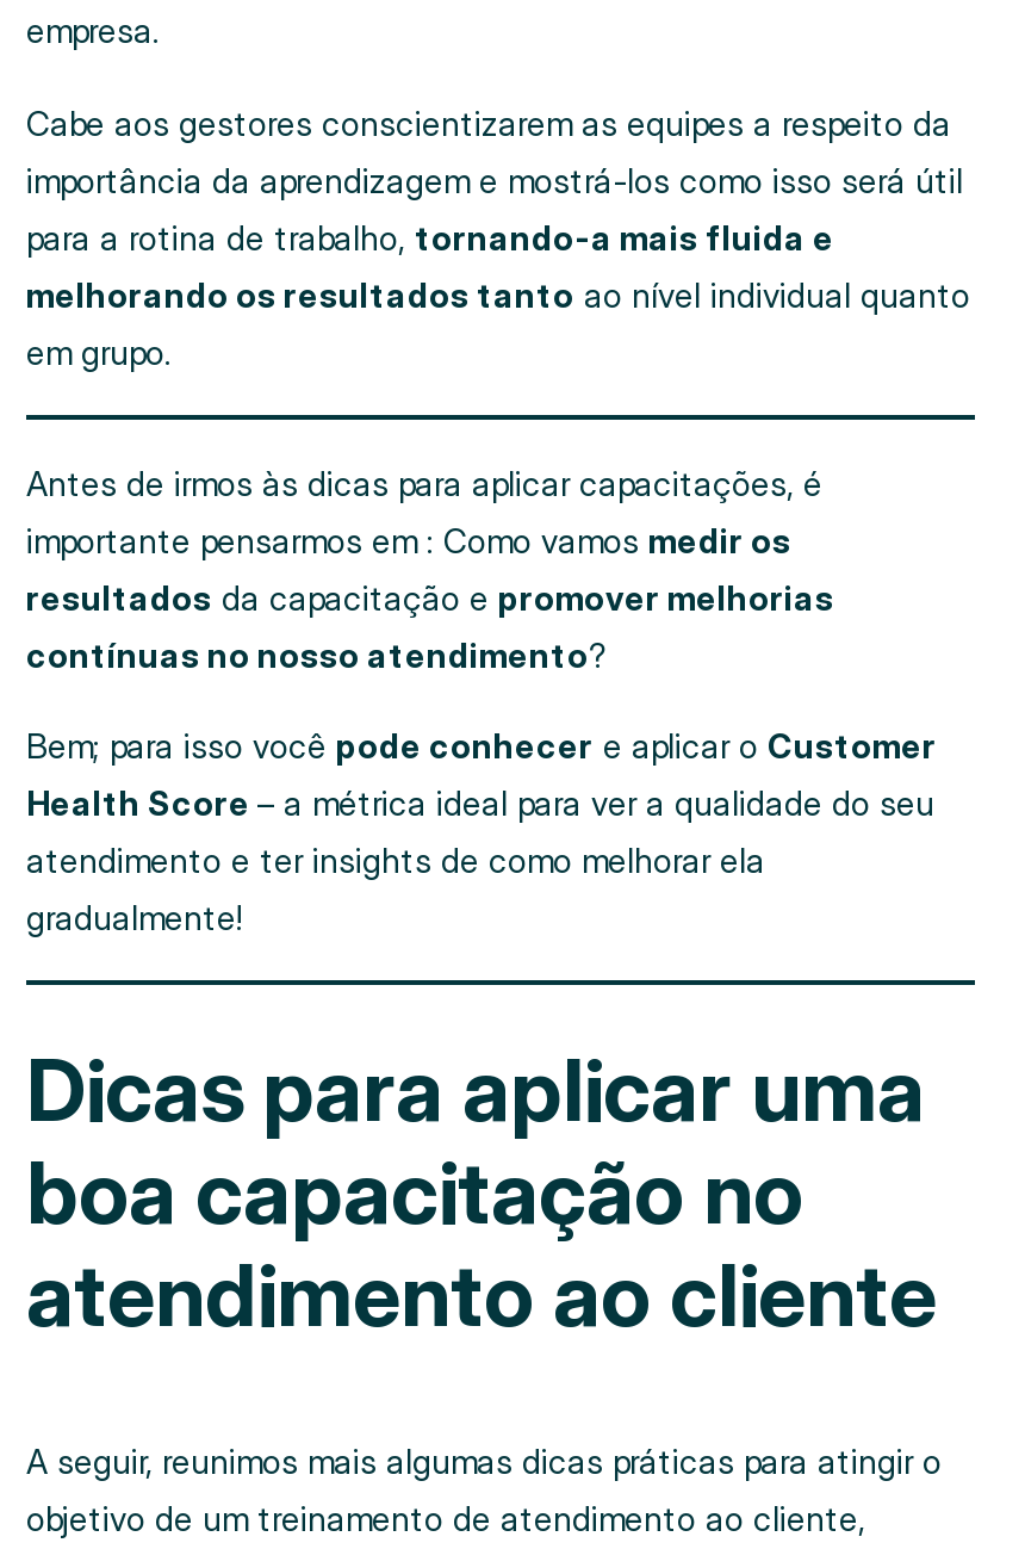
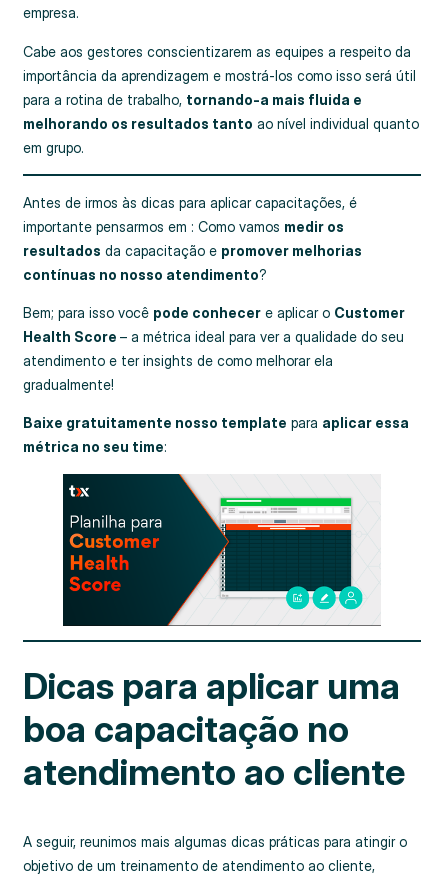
none -> [23,414,409,455] Baixe gratuitamente nosso template para aplicar essa | métrica no seu time:
none -> [62,473,381,627] [image]

